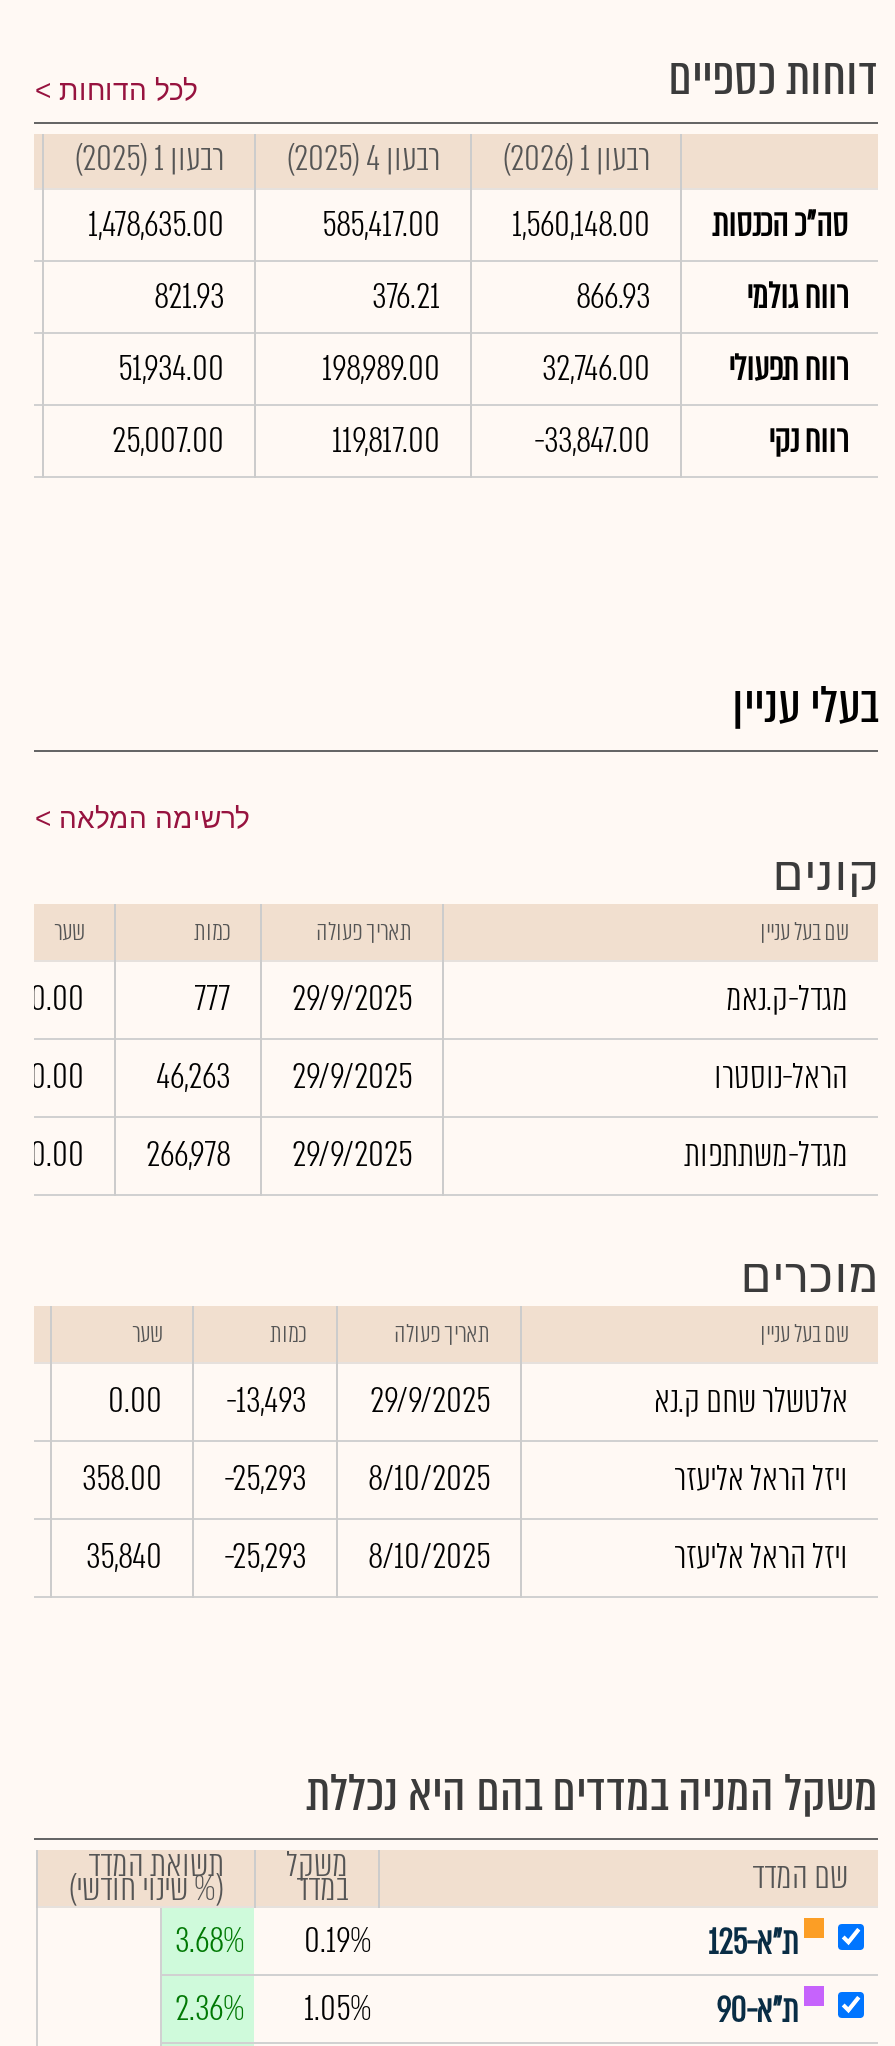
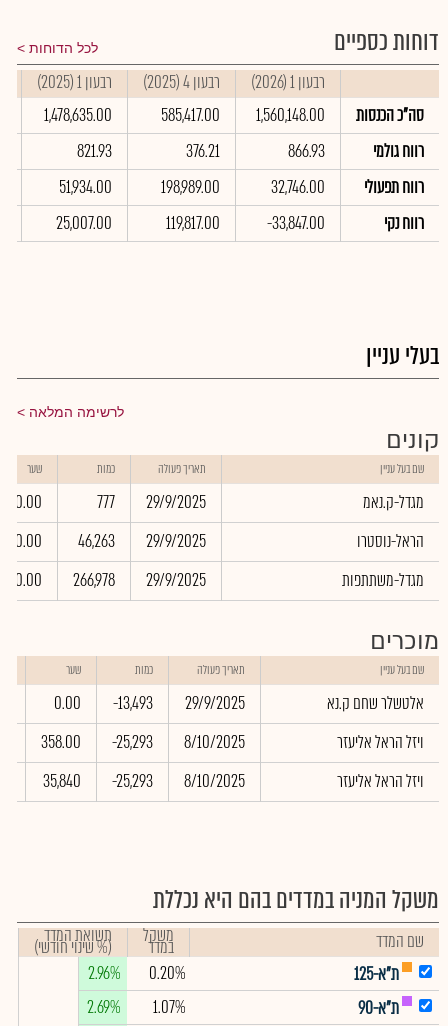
[175,1916,245,1966] 3.68% -> [88,961,121,986] 2.96%
[304,1916,372,1966] 0.19% -> [149,961,186,986] 0.20%
[175,1984,245,2034] 2.36% -> [87,995,121,1020] 2.69%
[304,1984,372,2034] 1.05% -> [153,995,186,1020] 1.07%

